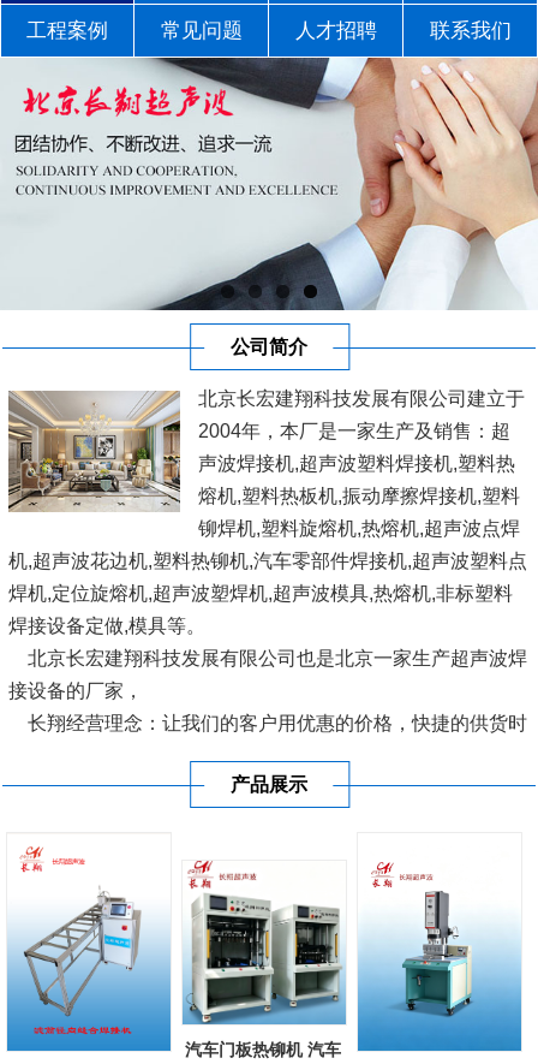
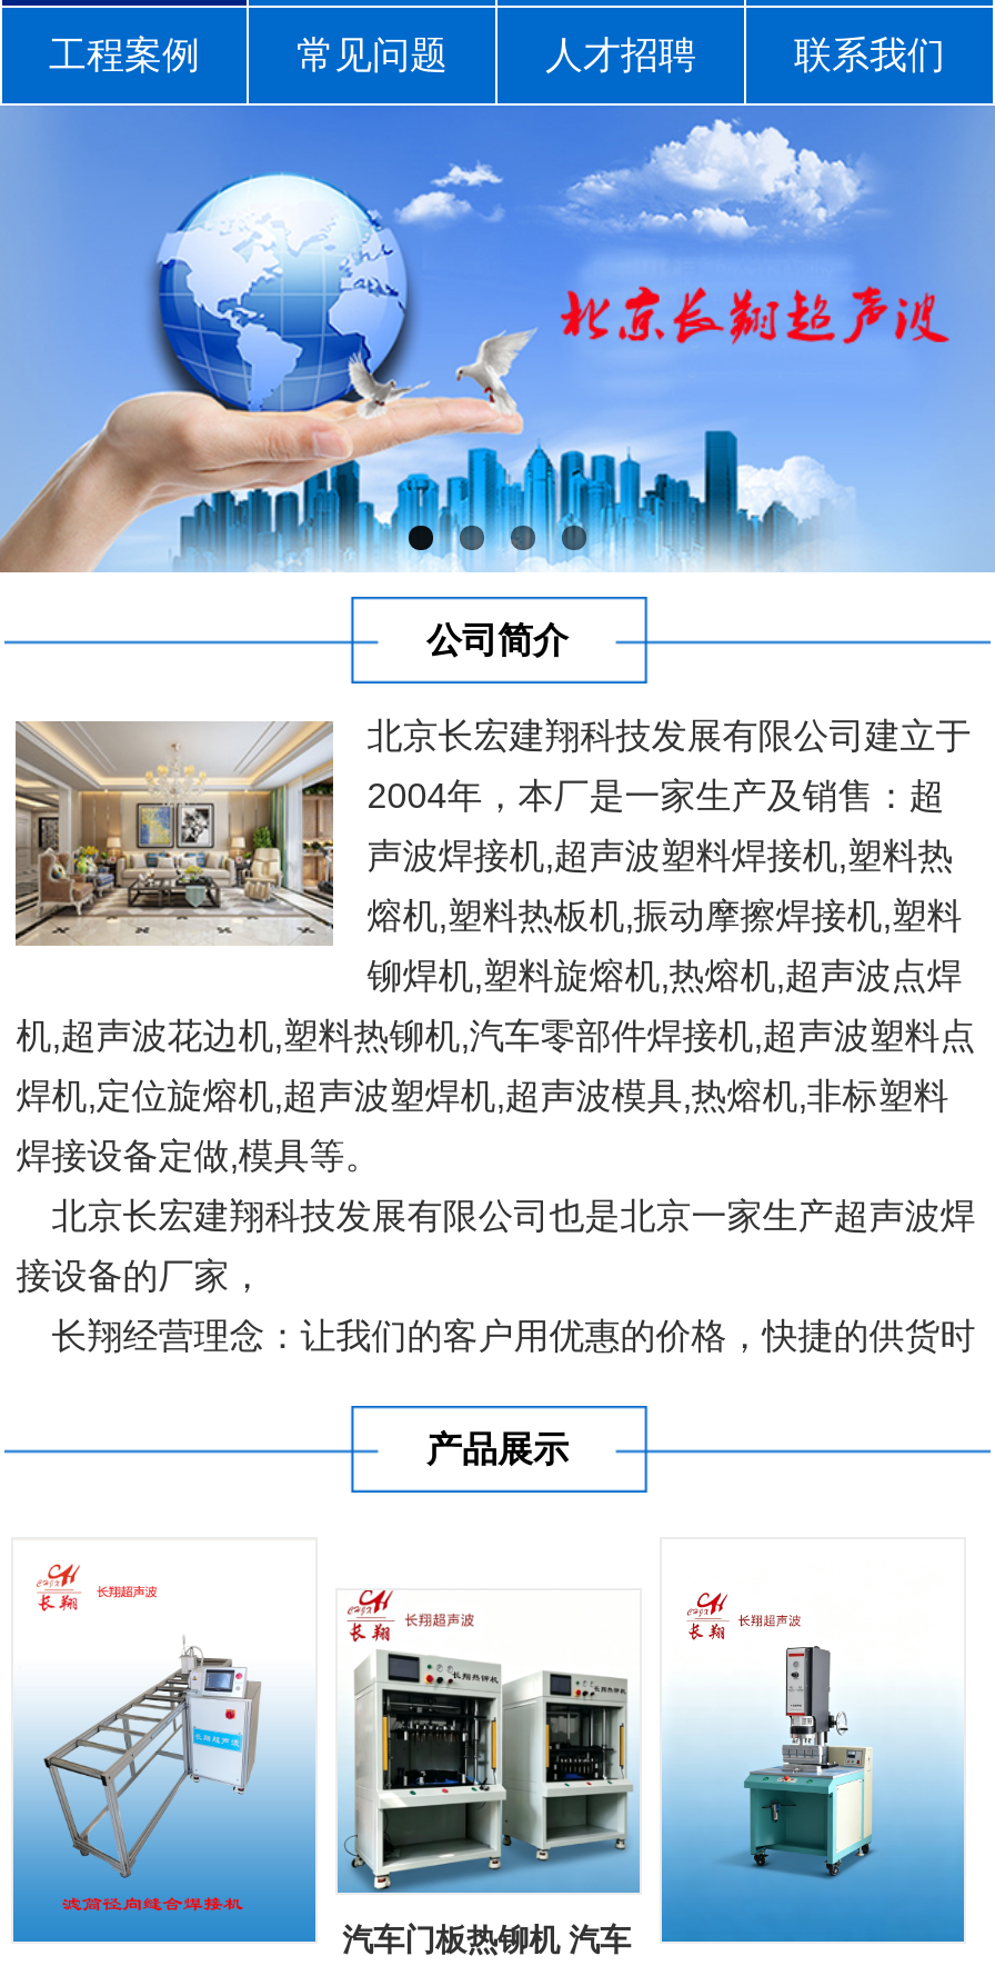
[4,57,534,311] [image] -> [7,103,988,572] [image]

